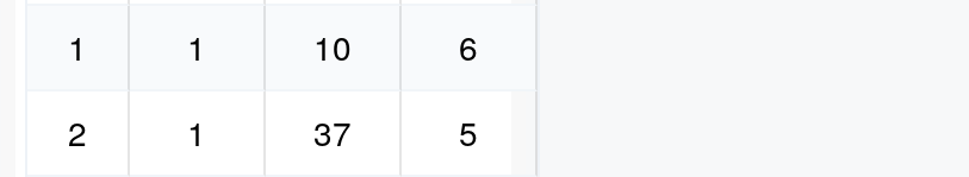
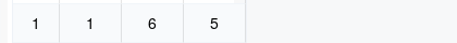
[313,22,352,70] 10 -> none
[68,108,352,155] 2 | 1 | 37 -> none

